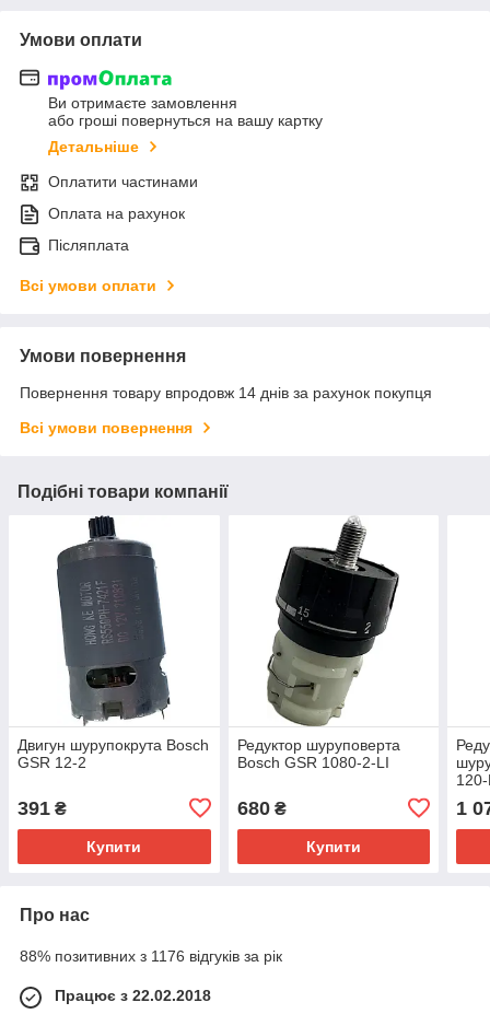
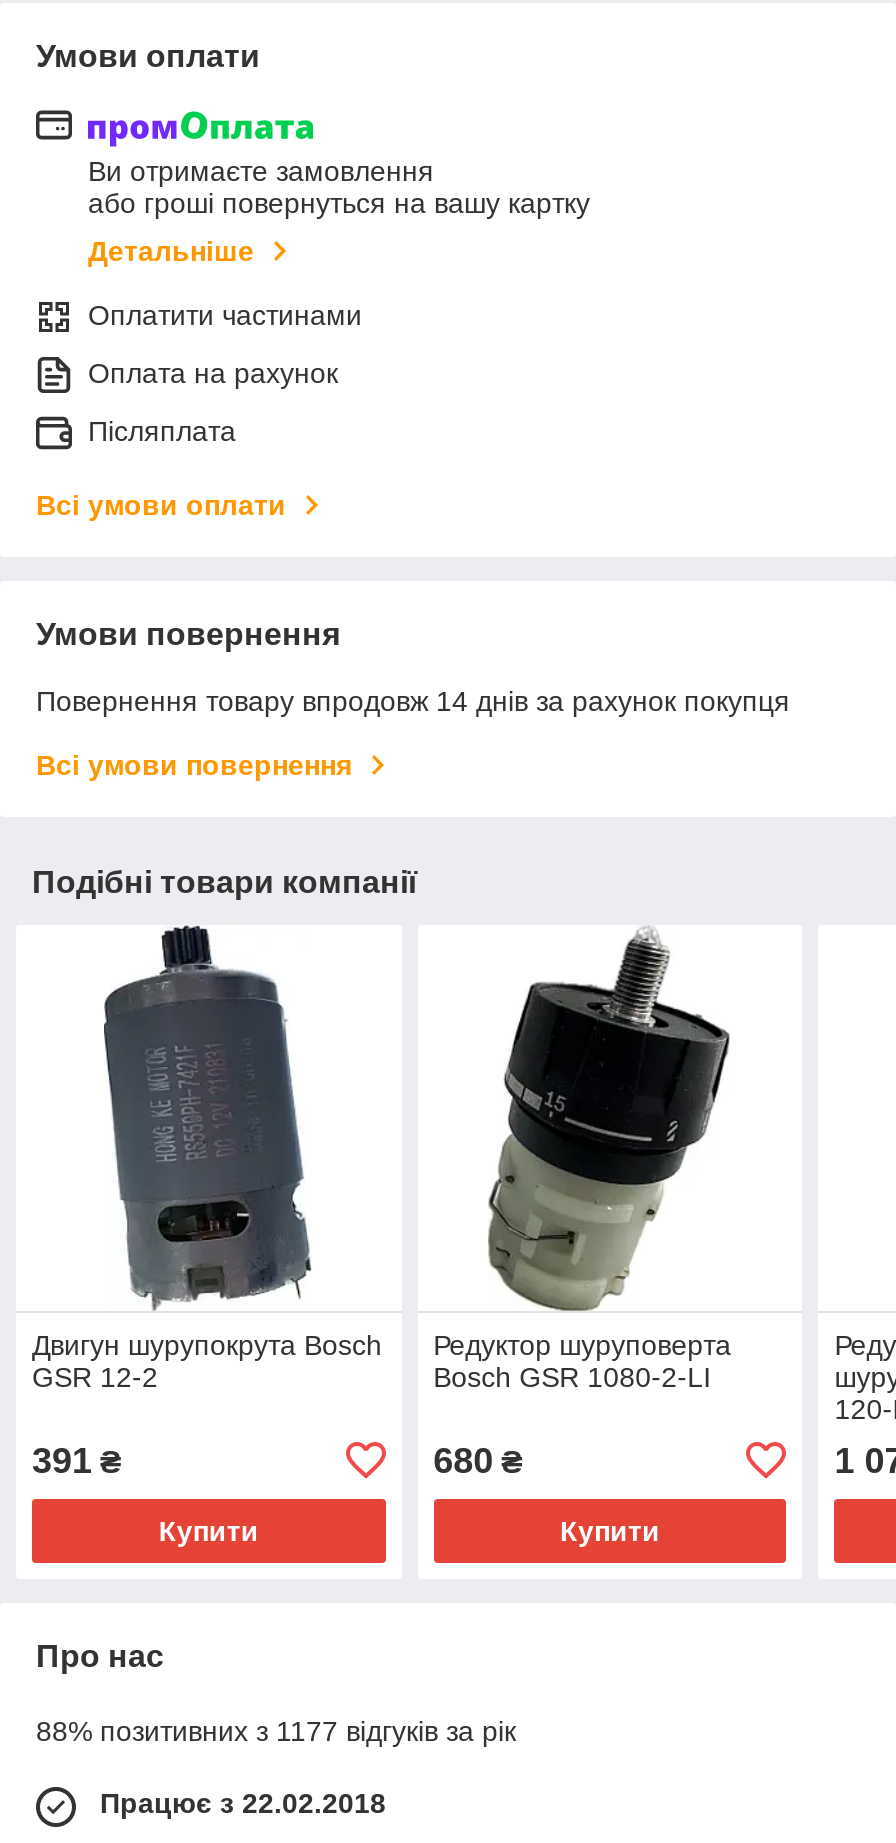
[20,947,282,965] 88% позитивних з 1176 відгуків за рік -> [36,1715,516,1747] 88% позитивних з 1177 відгуків за рік

